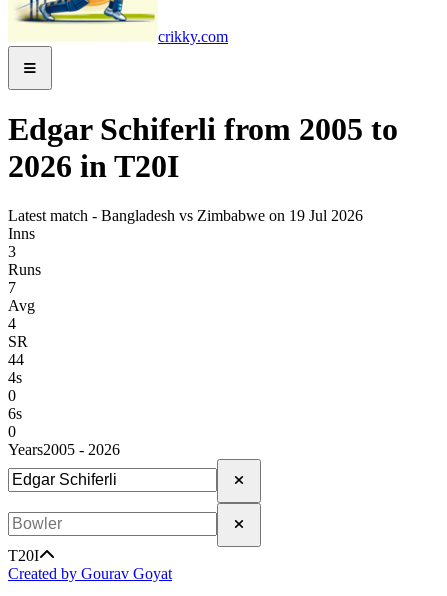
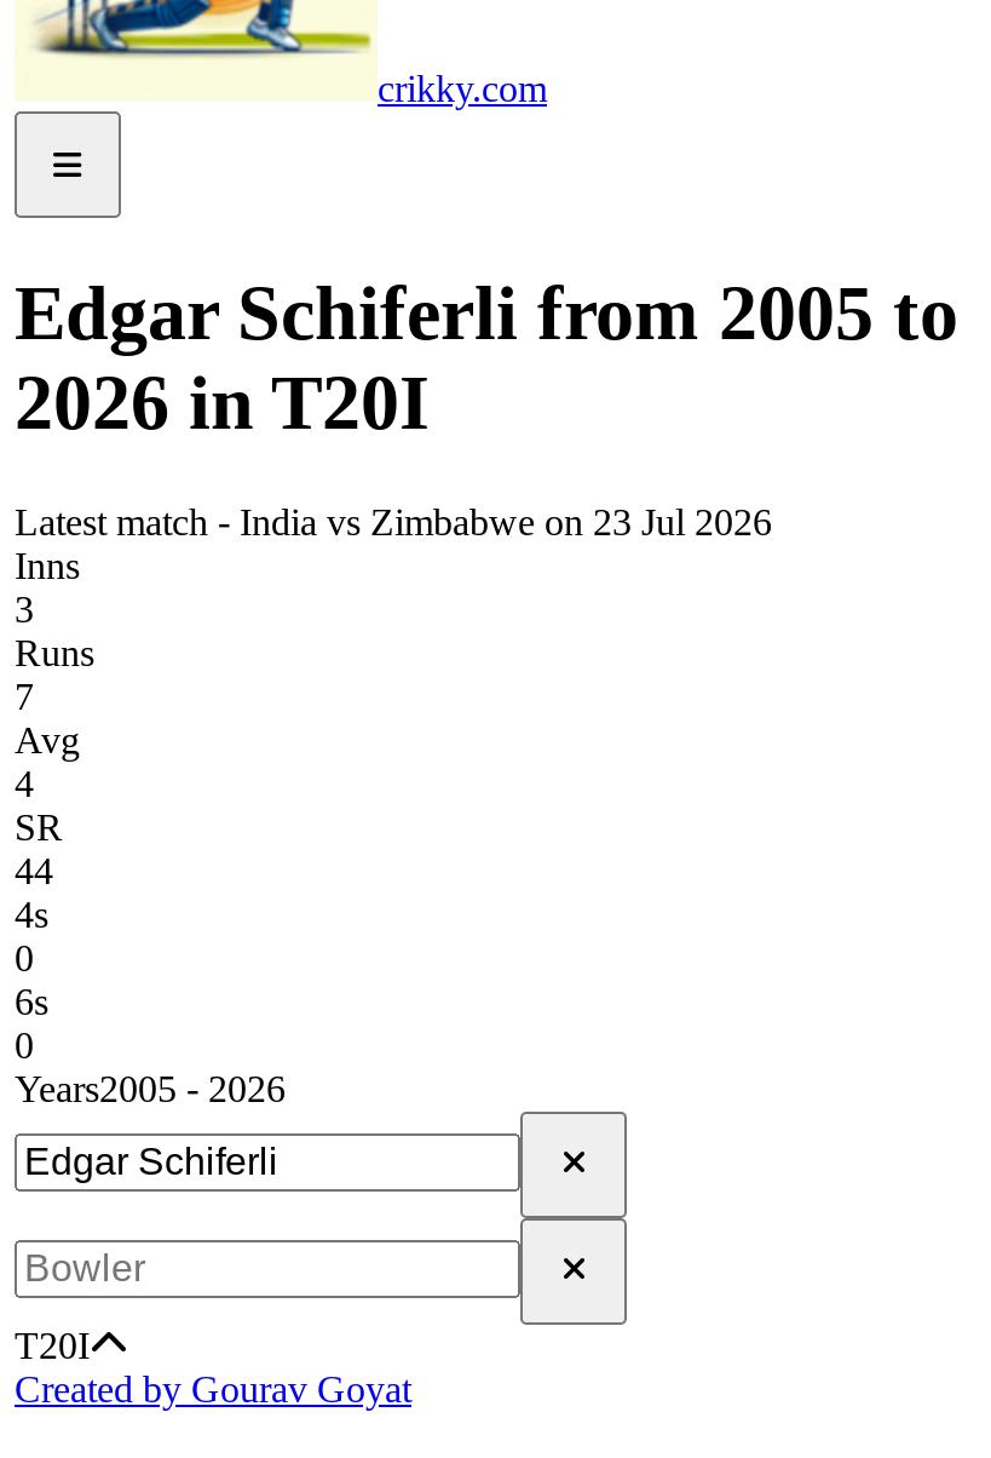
[8,207,363,224] Latest match - Bangladesh vs Zimbabwe on 19 Jul 2026 -> [15,501,772,542] Latest match - India vs Zimbabwe on 23 Jul 2026

